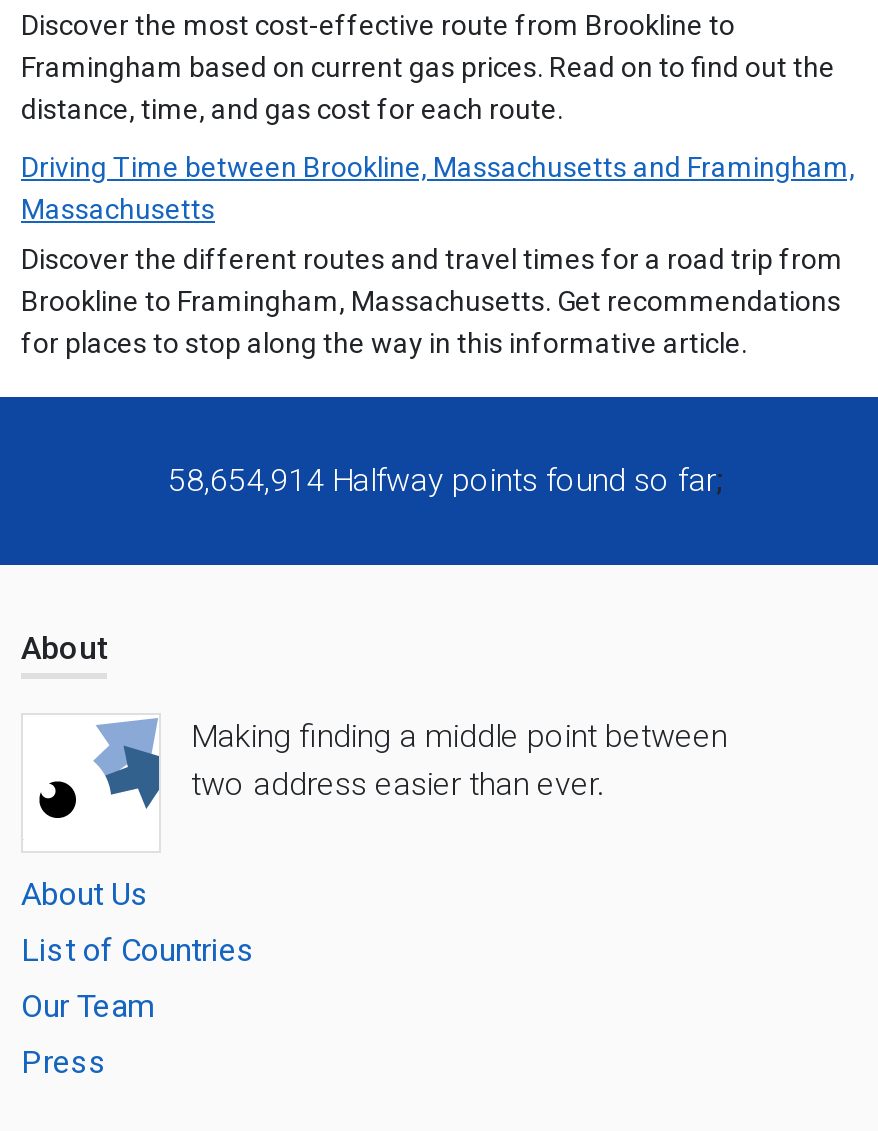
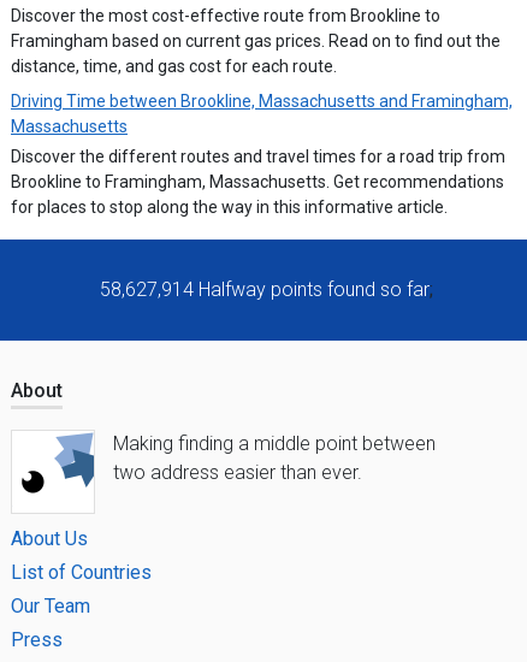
[168,461,722,499] 58,654,914 Halfway points found so far; -> [99,278,433,301] 58,627,914 Halfway points found so far;

